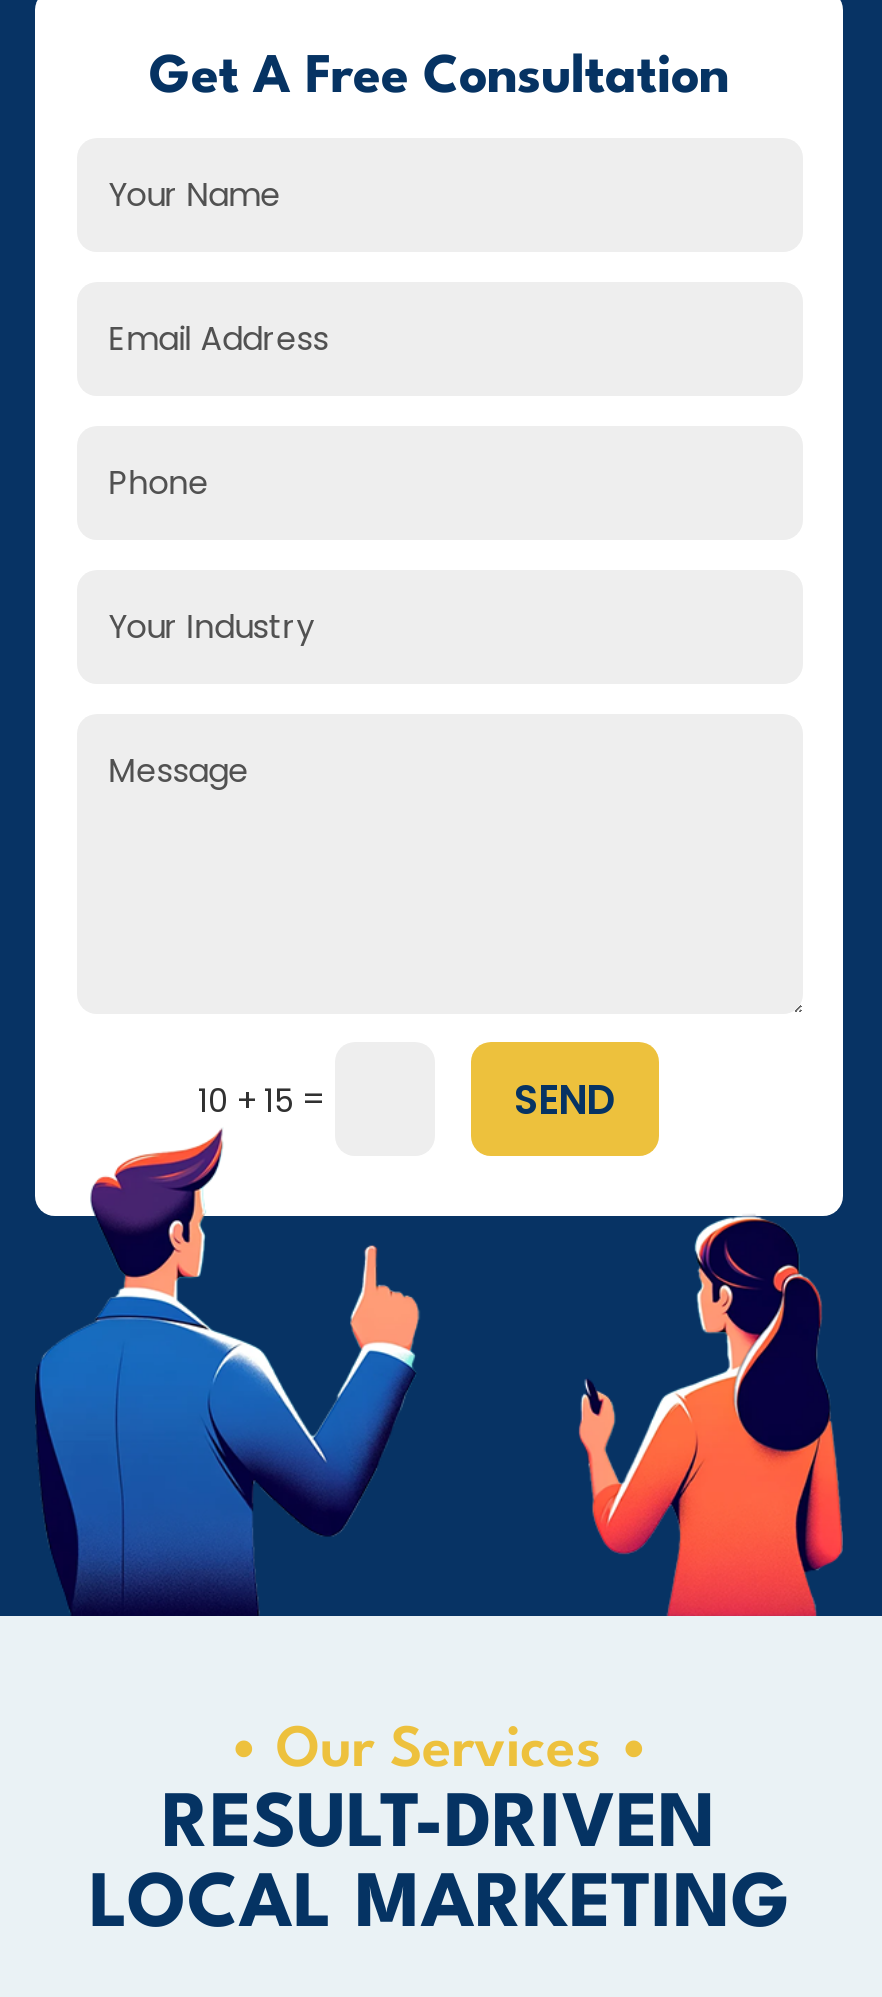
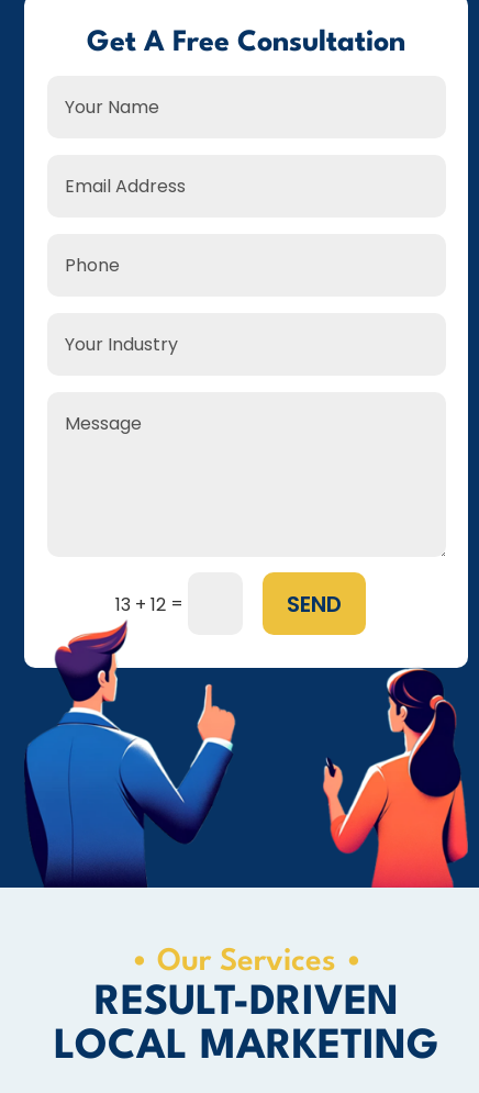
[198,1077,334,1125] 10 + 15 = -> [115,591,187,618] 13 + 12 =

